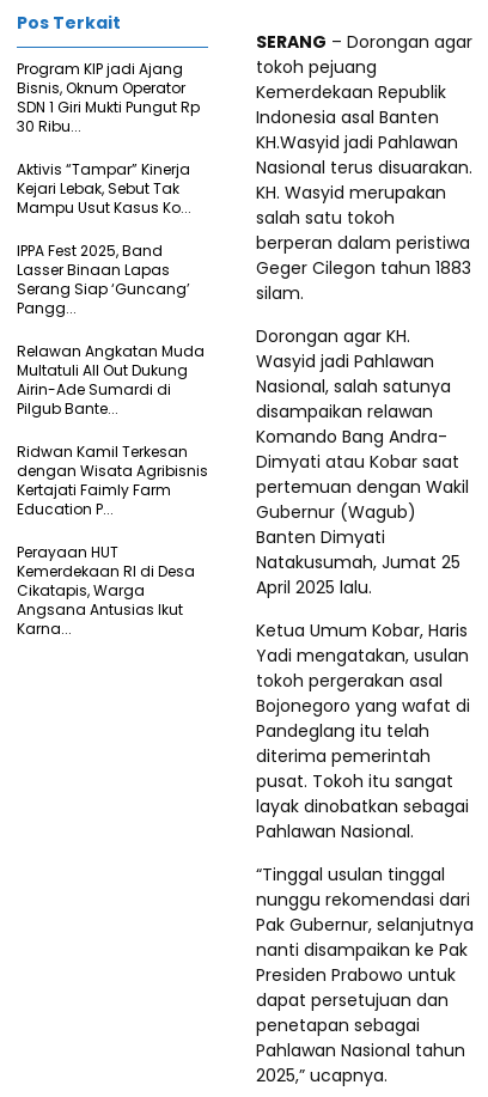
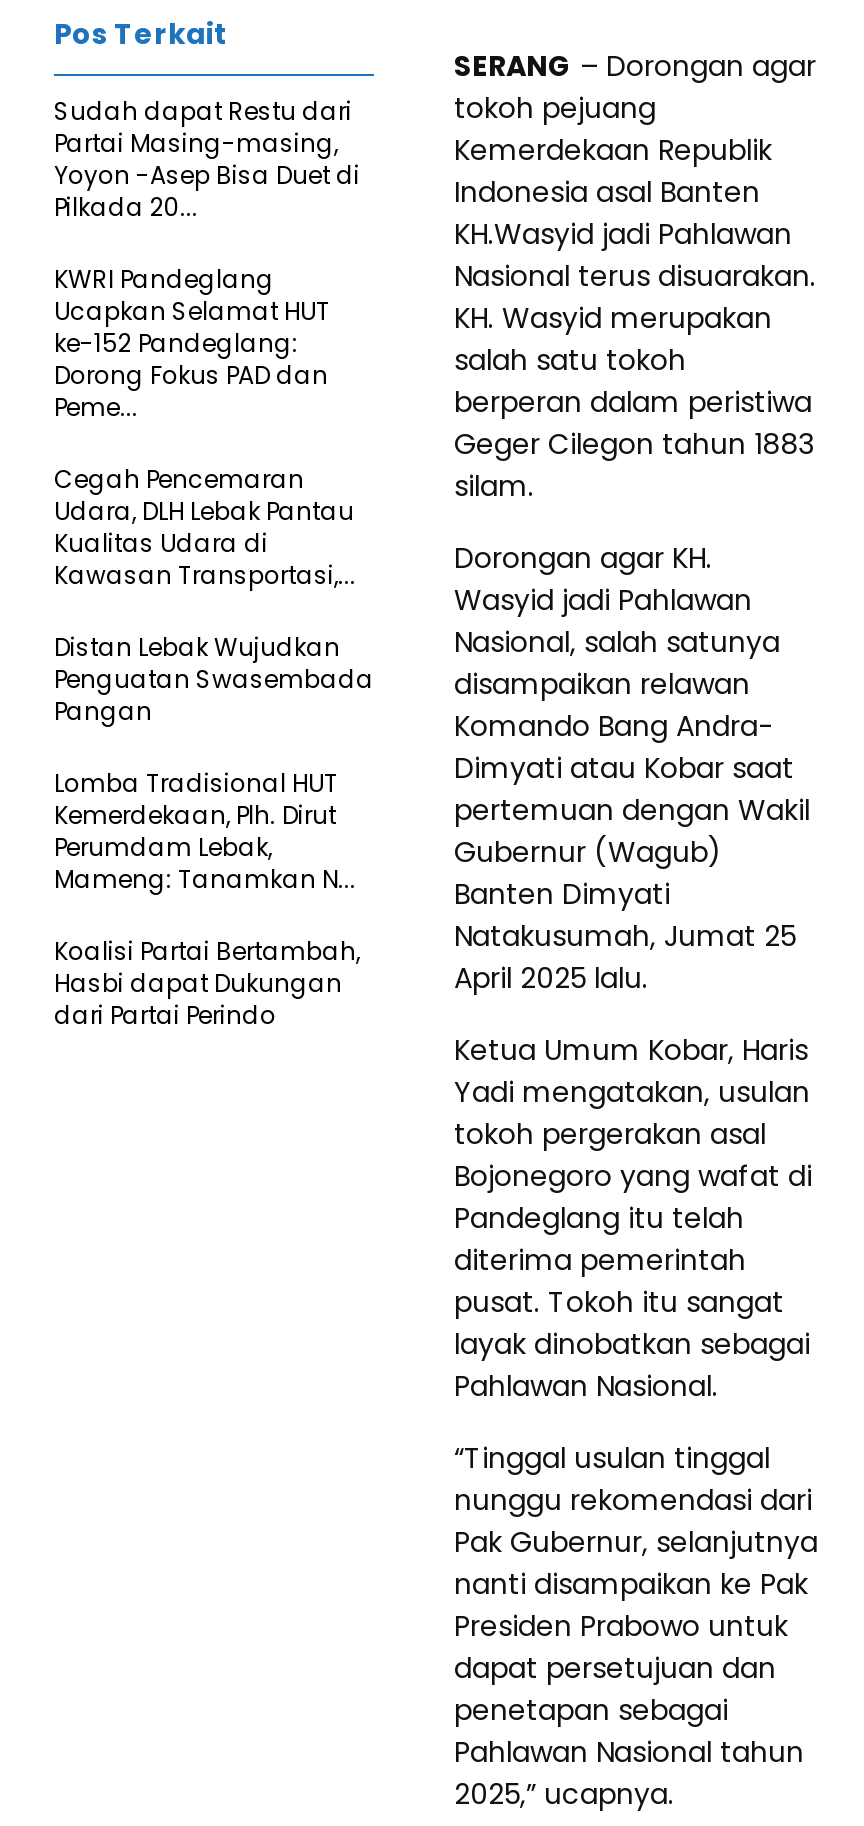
[17,58,200,136] Program KIP jadi Ajang | Bisnis, Oknum Operator | SDN 1 Giri Mukti Pungut Rp | 30 Ribu... -> [54,94,360,224] Sudah dapat Restu dari | Partai Masing-masing, | Yoyon -Asep Bisa Duet di | Pilkada 20...
[17,159,191,218] Aktivis “Tampar” Kinerja | Kejari Lebak, Sebut Tak | Mampu Usut Kasus Ko... -> [54,262,330,424] KWRI Pandeglang | Ucapkan Selamat HUT | ke-152 Pandeglang: | Dorong Fokus PAD dan | Peme...
[17,240,190,318] IPPA Fest 2025, Band | Lasser Binaan Lapas | Serang Siap ‘Guncang’ | Pangg... -> [54,462,356,592] Cegah Pencemaran | Udara, DLH Lebak Pantau | Kualitas Udara di | Kawasan Transportasi,...
[17,341,205,419] Relawan Angkatan Muda | Multatuli All Out Dukung | Airin-Ade Sumardi di | Pilgub Bante... -> [54,630,374,728] Distan Lebak Wujudkan | Penguatan Swasembada | Pangan
[17,441,208,519] Ridwan Kamil Terkesan | dengan Wisata Agribisnis | Kertajati Faimly Farm | Education P... -> [54,766,356,896] Lomba Tradisional HUT | Kemerdekaan, Plh. Dirut | Perumdam Lebak, | Mameng: Tanamkan N...
[17,542,195,639] Perayaan HUT | Kemerdekaan RI di Desa | Cikatapis, Warga | Angsana Antusias Ikut | Karna... -> [54,934,360,1032] Koalisi Partai Bertambah, | Hasbi dapat Dukungan | dari Partai Perindo

